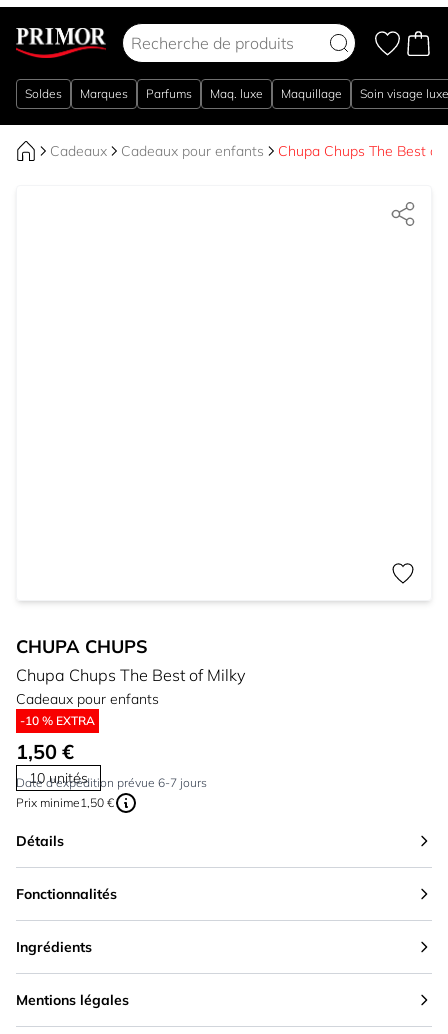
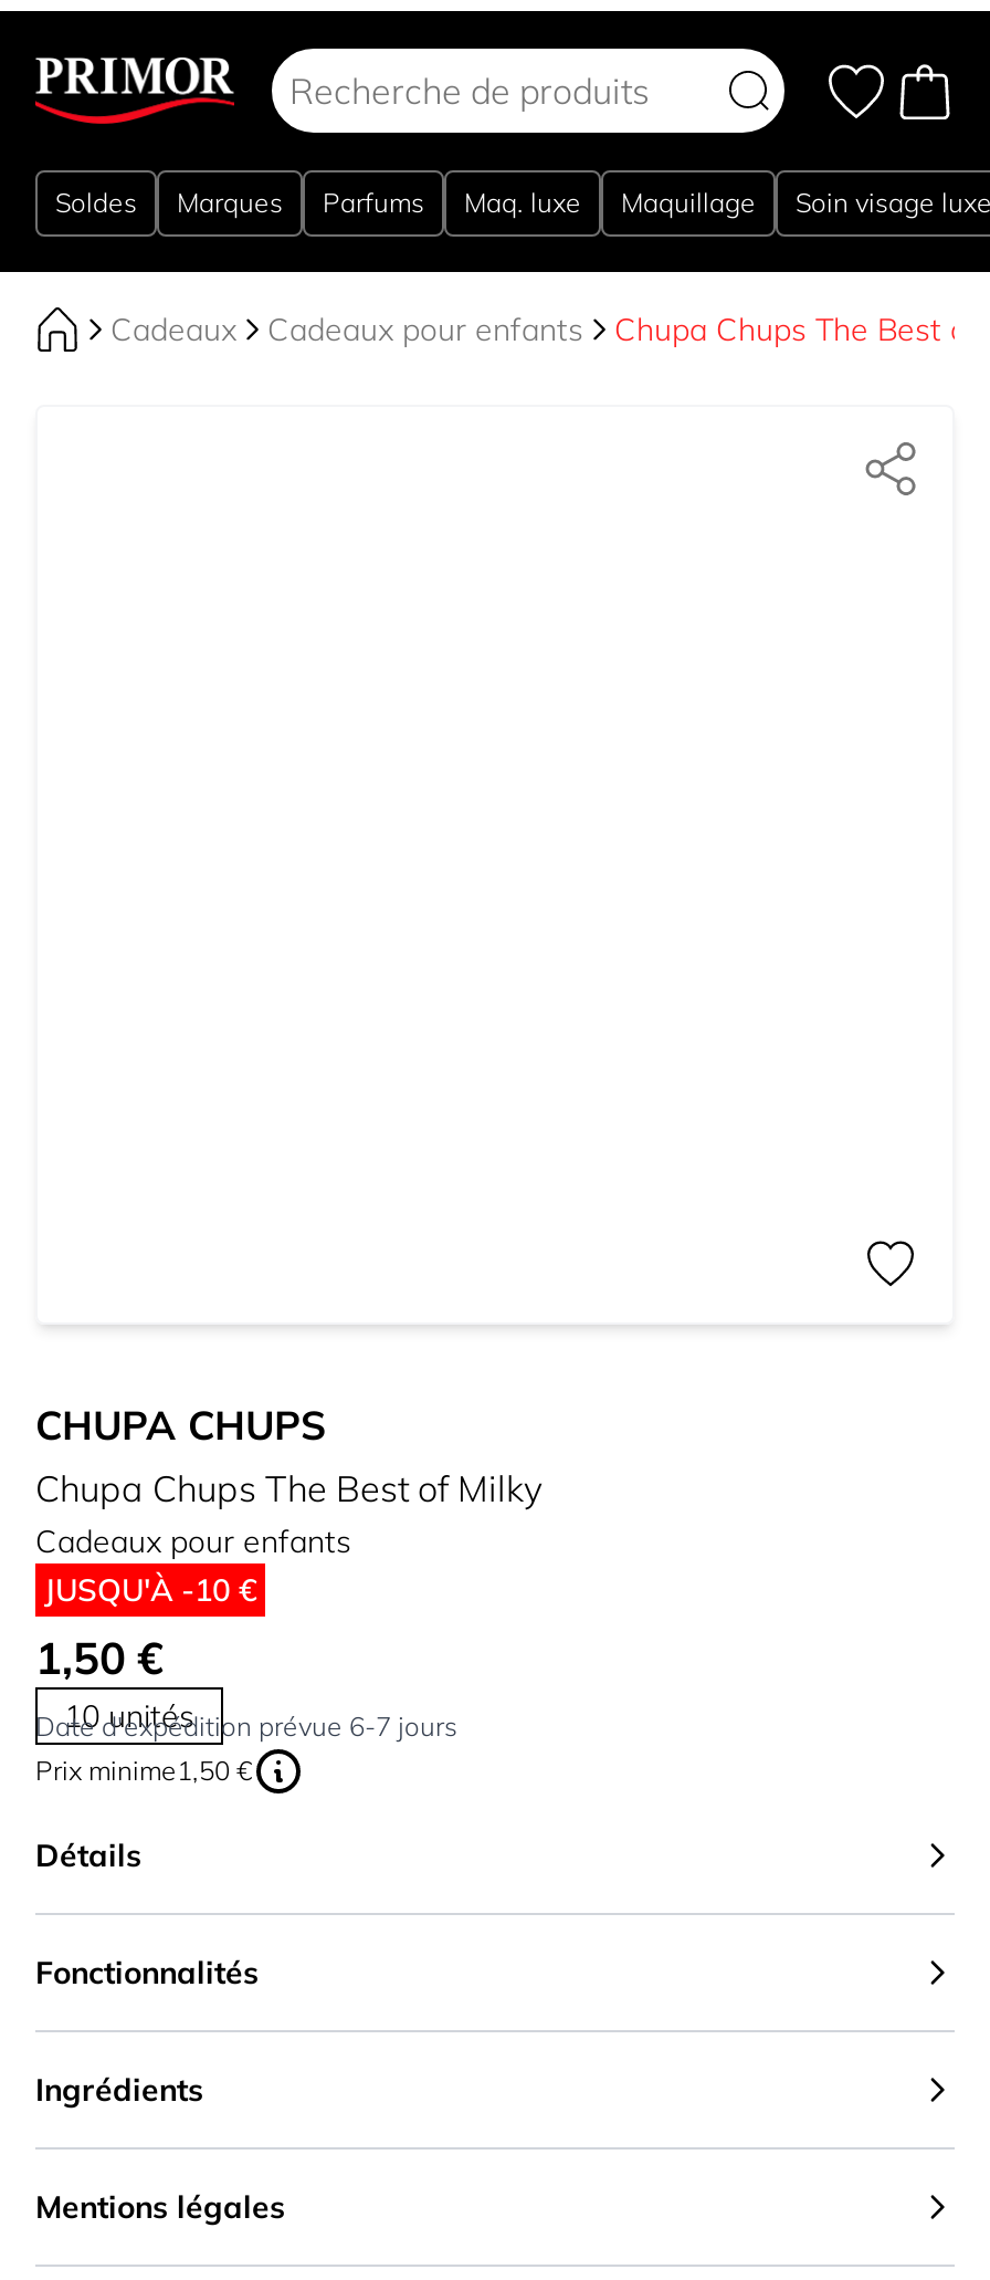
[20,713,95,728] -10 % EXTRA -> [44,1570,256,1610] JUSQU'À -10 €

